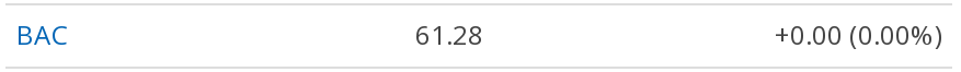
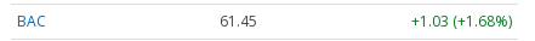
[415,16,483,53] 61.28 -> [220,10,257,31] 61.45
[775,16,941,53] +0.00 (0.00%) -> [411,10,512,31] +1.03 (+1.68%)

